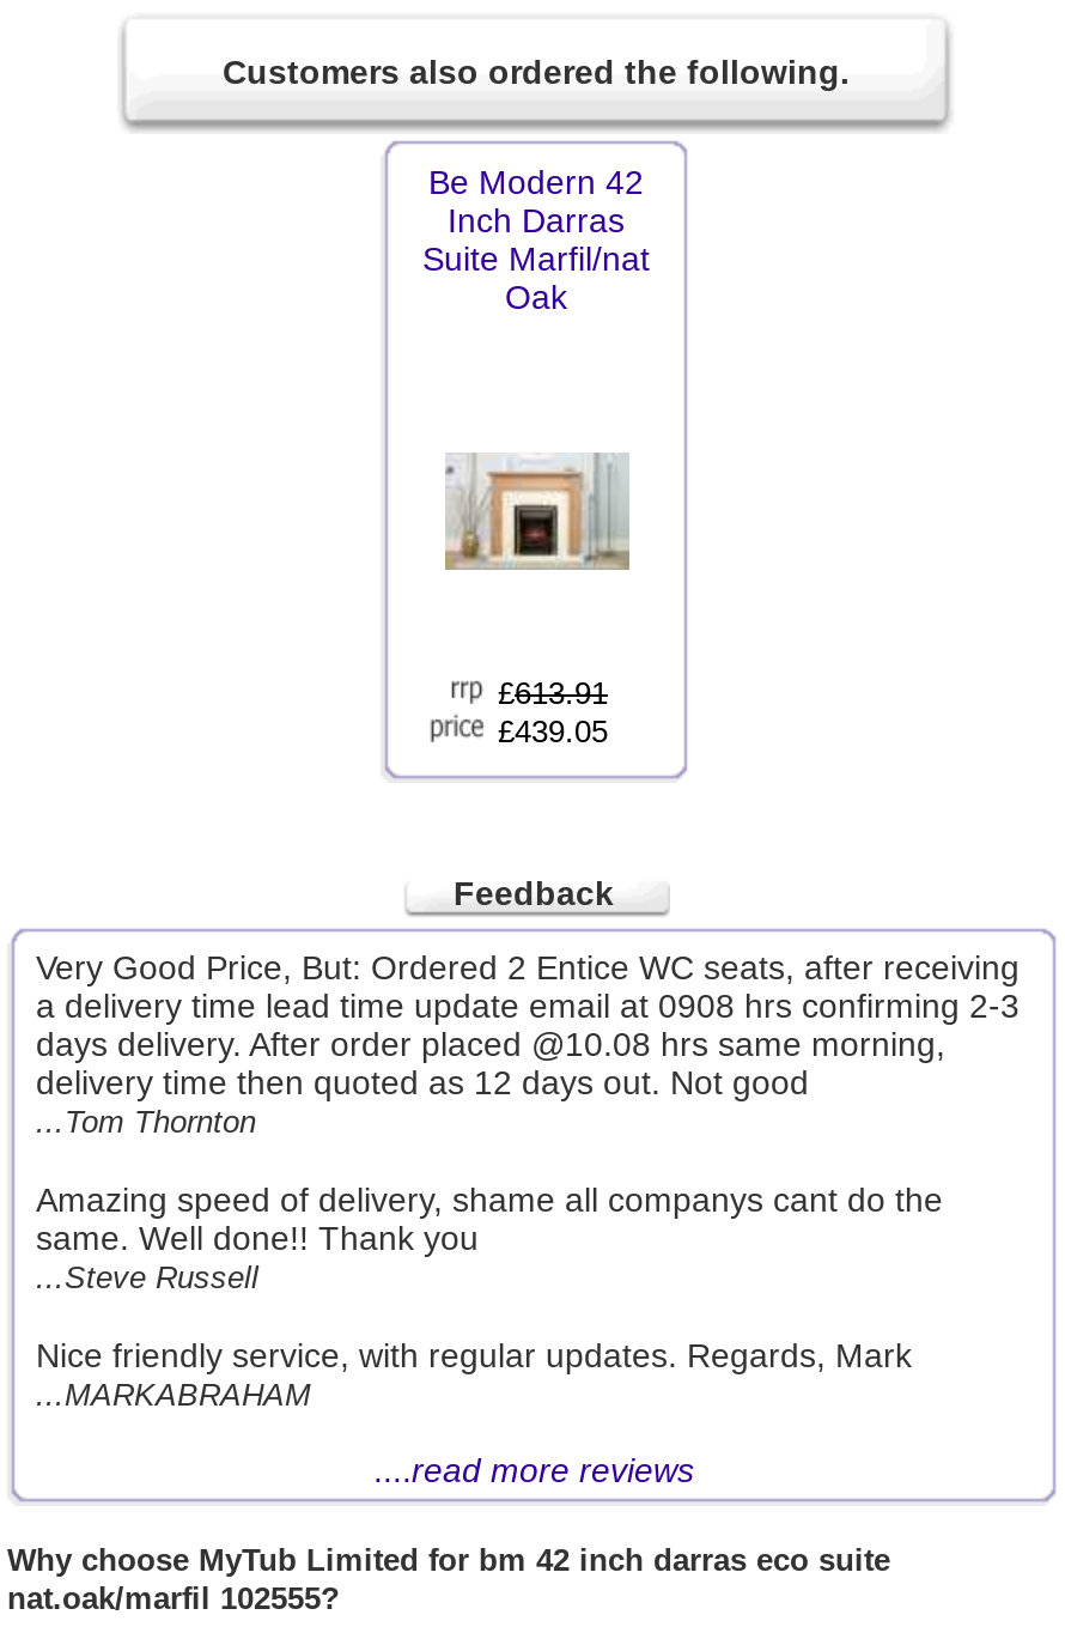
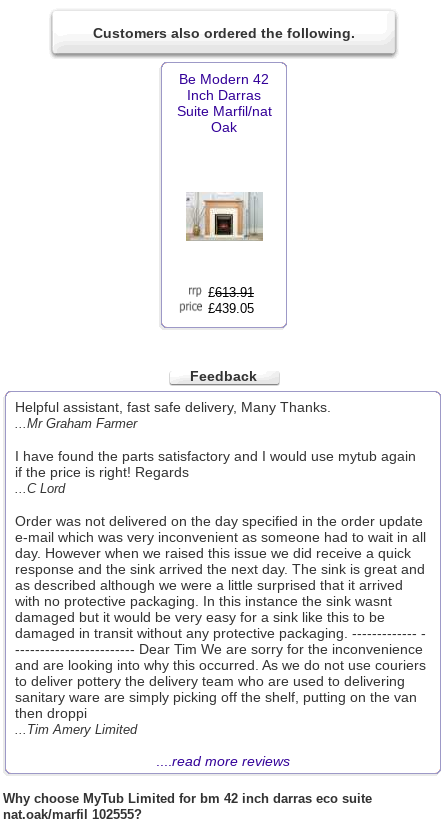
[36,948,1020,1140] Very Good Price, But: Ordered 2 Entice WC seats, after receiving | a delivery time lead time update email at 0908 hrs confirming 2-3 | days delivery. After order placed @10.08 hrs same morning, | delivery time then quoted as 12 days out. Not good | ...Tom Thornton -> [15,399,331,431] Helpful assistant, fast safe delivery, Many Thanks. | ...Mr Graham Farmer
[36,1180,943,1295] Amazing speed of delivery, shame all companys cant do the | same. Well done!! Thank you | ...Steve Russell -> [15,448,416,496] I have found the parts satisfactory and I would use mytub again | if the price is right! Regards | ...C Lord
[36,1336,912,1413] Nice friendly service, with regular updates. Regards, Mark | ...MARKABRAHAM -> [15,513,426,737] Order was not delivered on the day specified in the order update | e-mail which was very inconvenient as someone had to wait in all | day. However when we raised this issue we did receive a quick | response and the sink arrived the next day. The sink is great and | as described although we were a little surprised that it arrived | with no protective packaging. In this instance the sink wasnt | damaged but it would be very easy for a sink like this to be | damaged in transit without any protective packaging. ------------- - | ------------------------ Dear Tim We are sorry for the inconvenience | and are looking into why this occurred. As we do not use couriers | to deliver pottery the delivery team who are used to delivering | sanitary ware are simply picking off the shelf, putting on the van | then droppi | ...Tim Amery Limited

